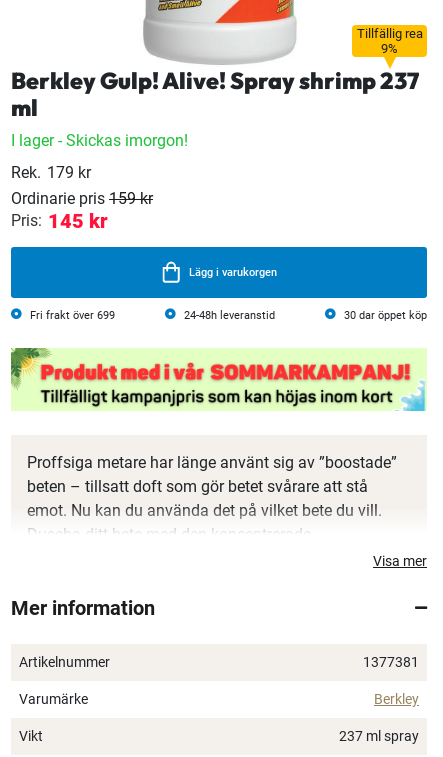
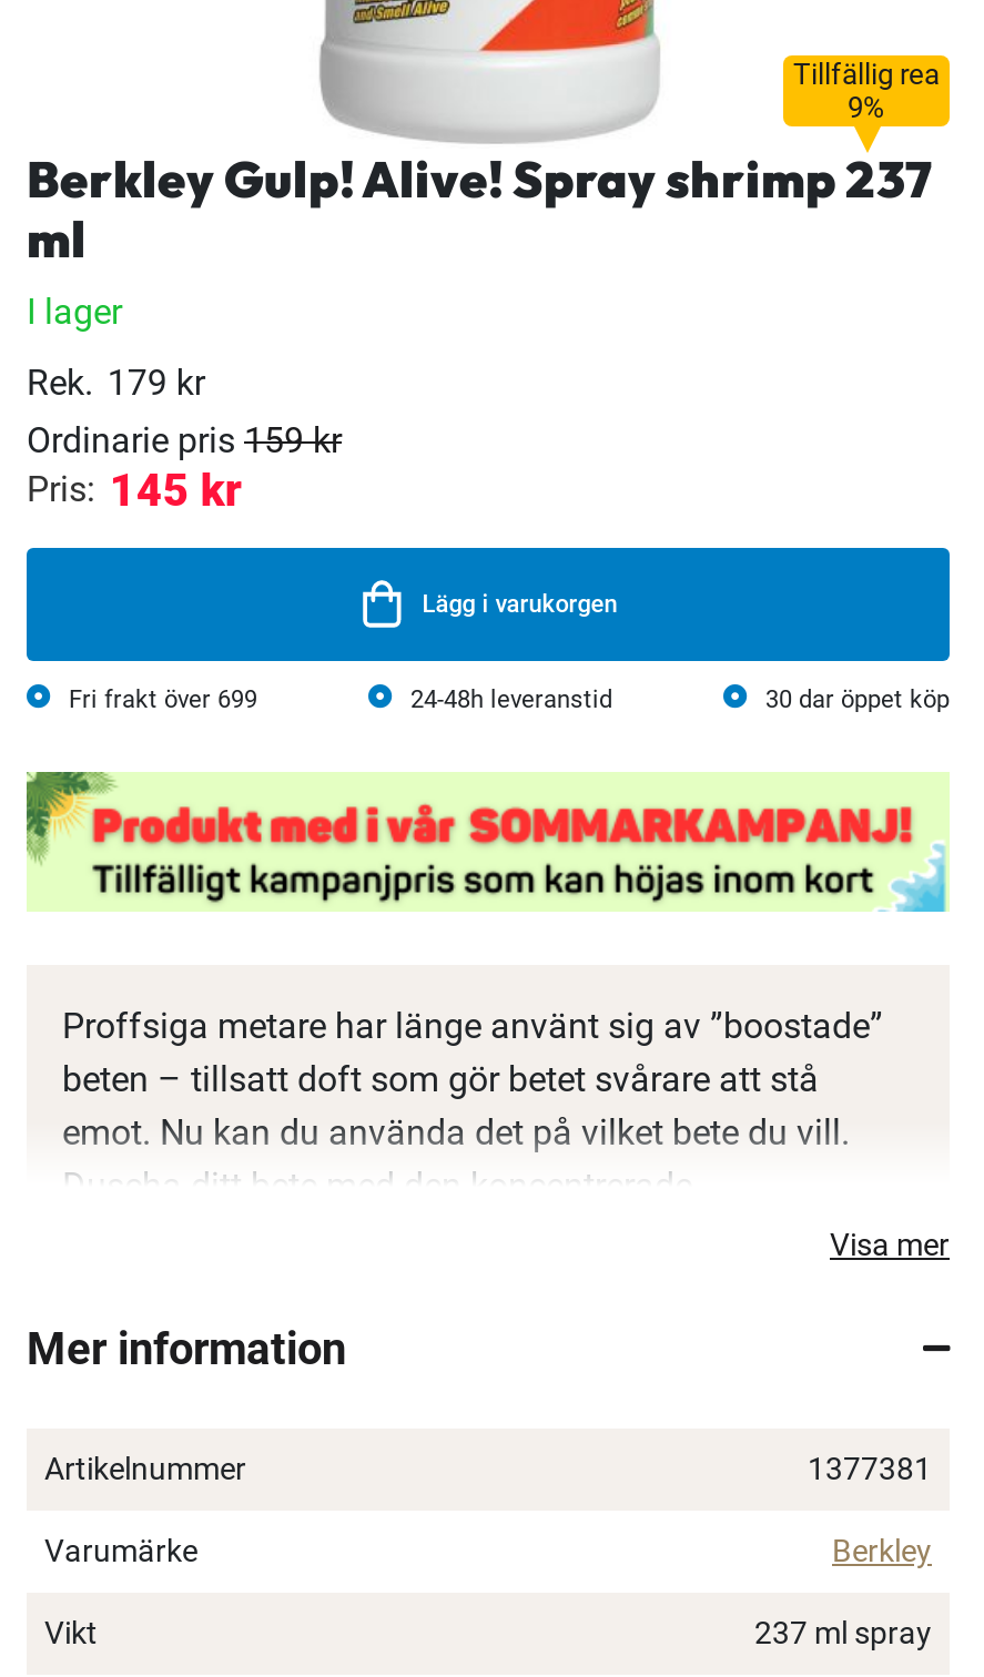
[11,131,188,150] I lager - Skickas imorgon! -> [27,290,122,332] I lager

